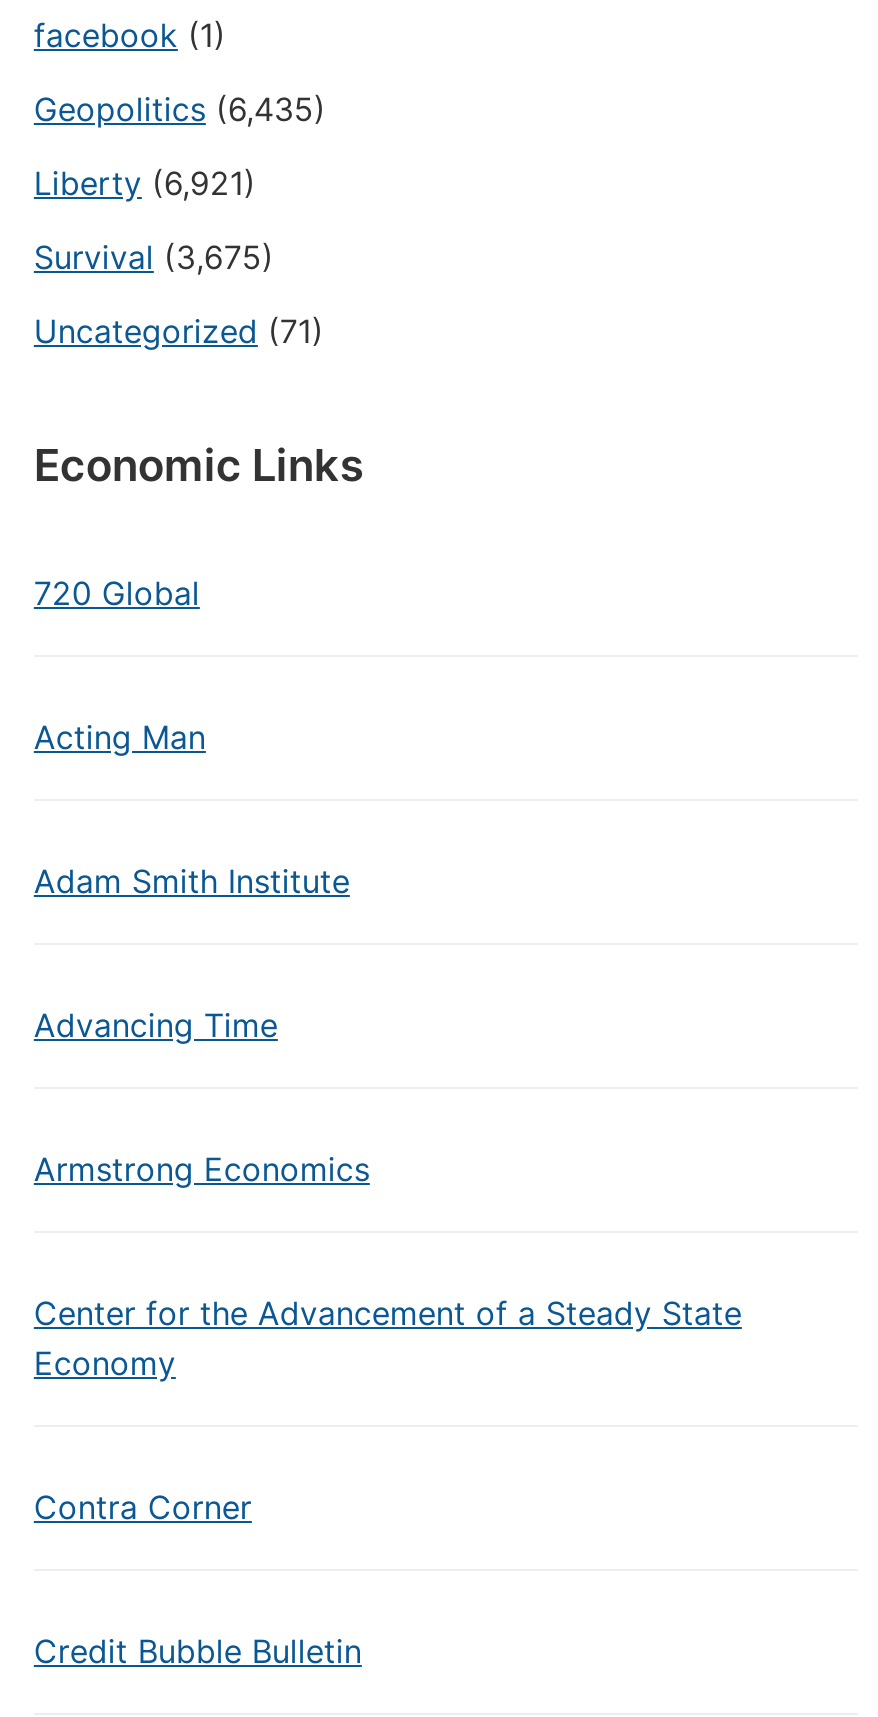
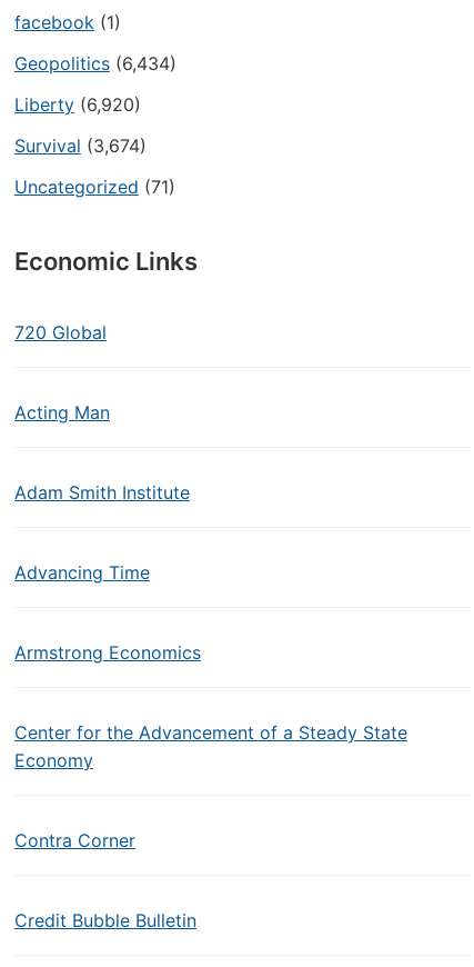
[34,90,326,130] Geopolitics (6,435) -> [14,52,176,74] Geopolitics (6,434)
[34,164,256,204] Liberty (6,921) -> [14,93,141,115] Liberty (6,920)
[34,238,274,278] Survival (3,675) -> [14,134,146,156] Survival (3,674)

